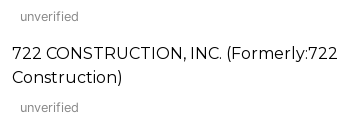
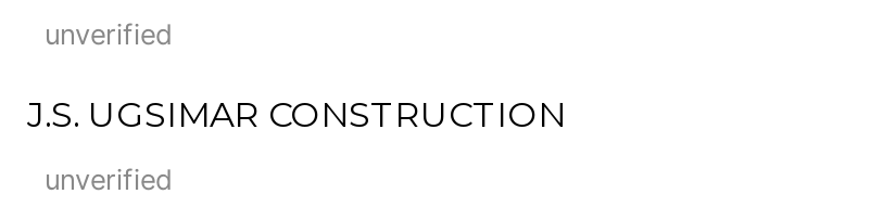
[12,44,338,87] 722 CONSTRUCTION, INC. (Formerly:722 | Construction) -> [27,94,566,135] J.S. UGSIMAR CONSTRUCTION

